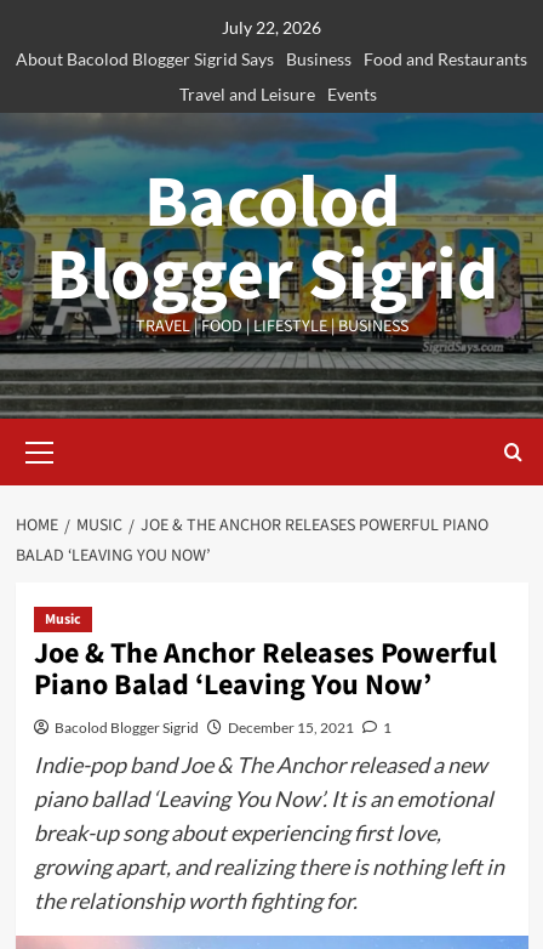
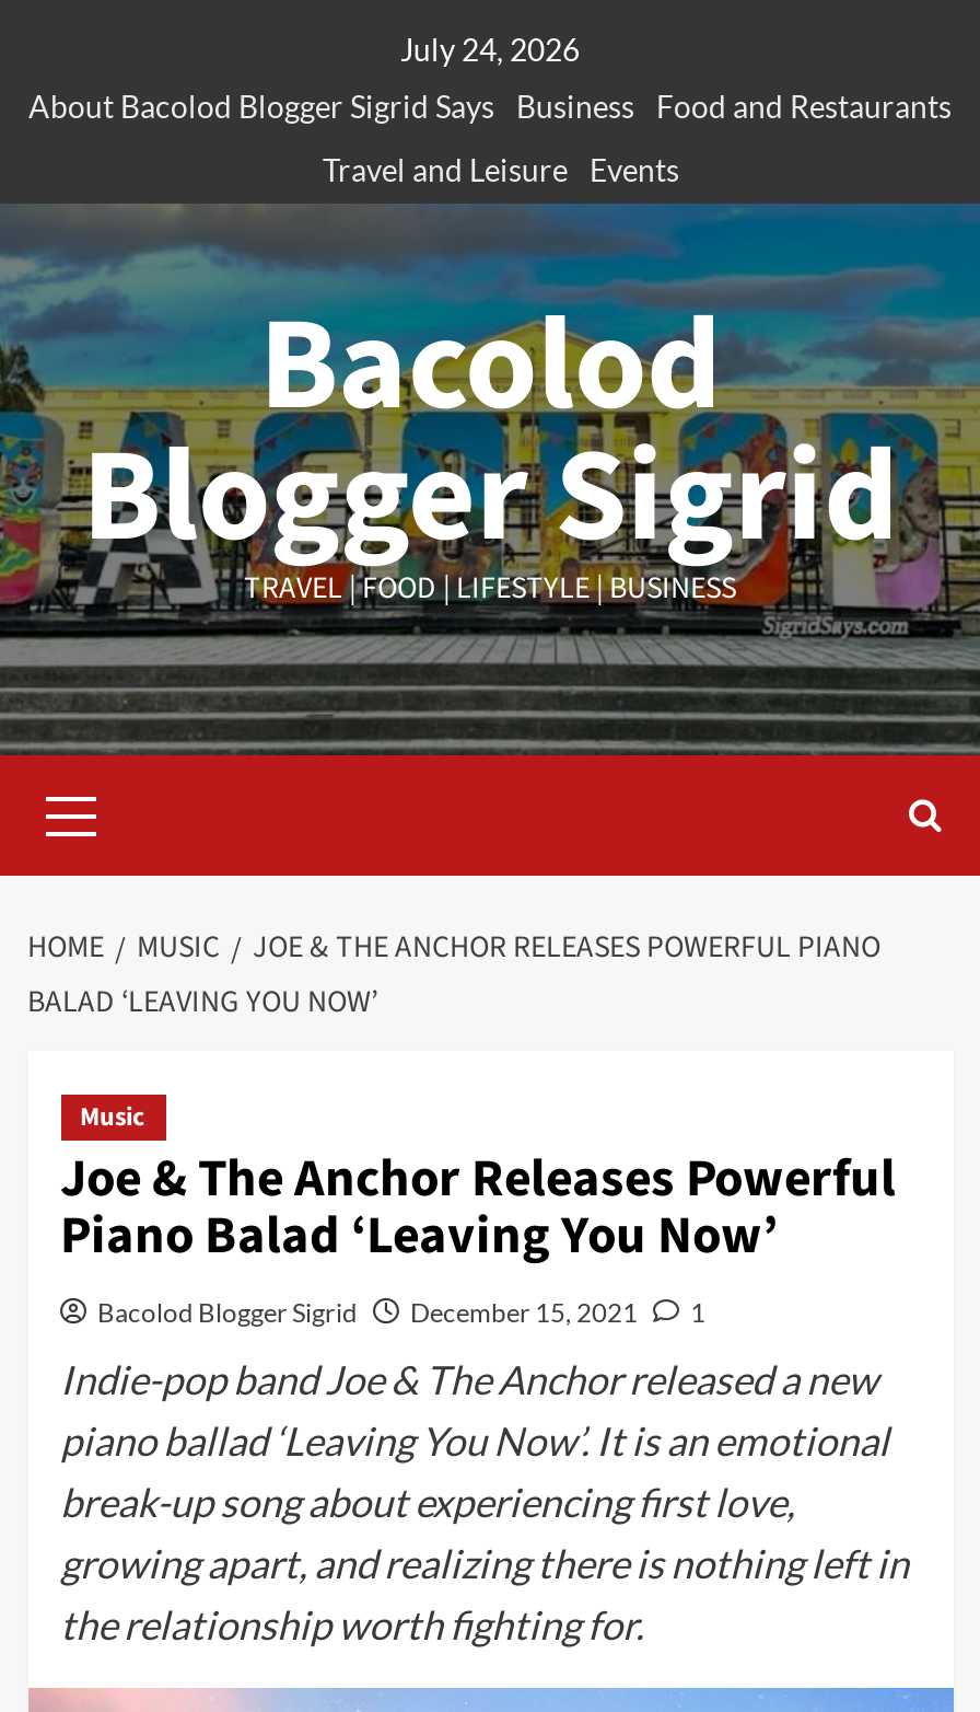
[222,17,321,38] July 22, 2026 -> [400,31,580,68] July 24, 2026

